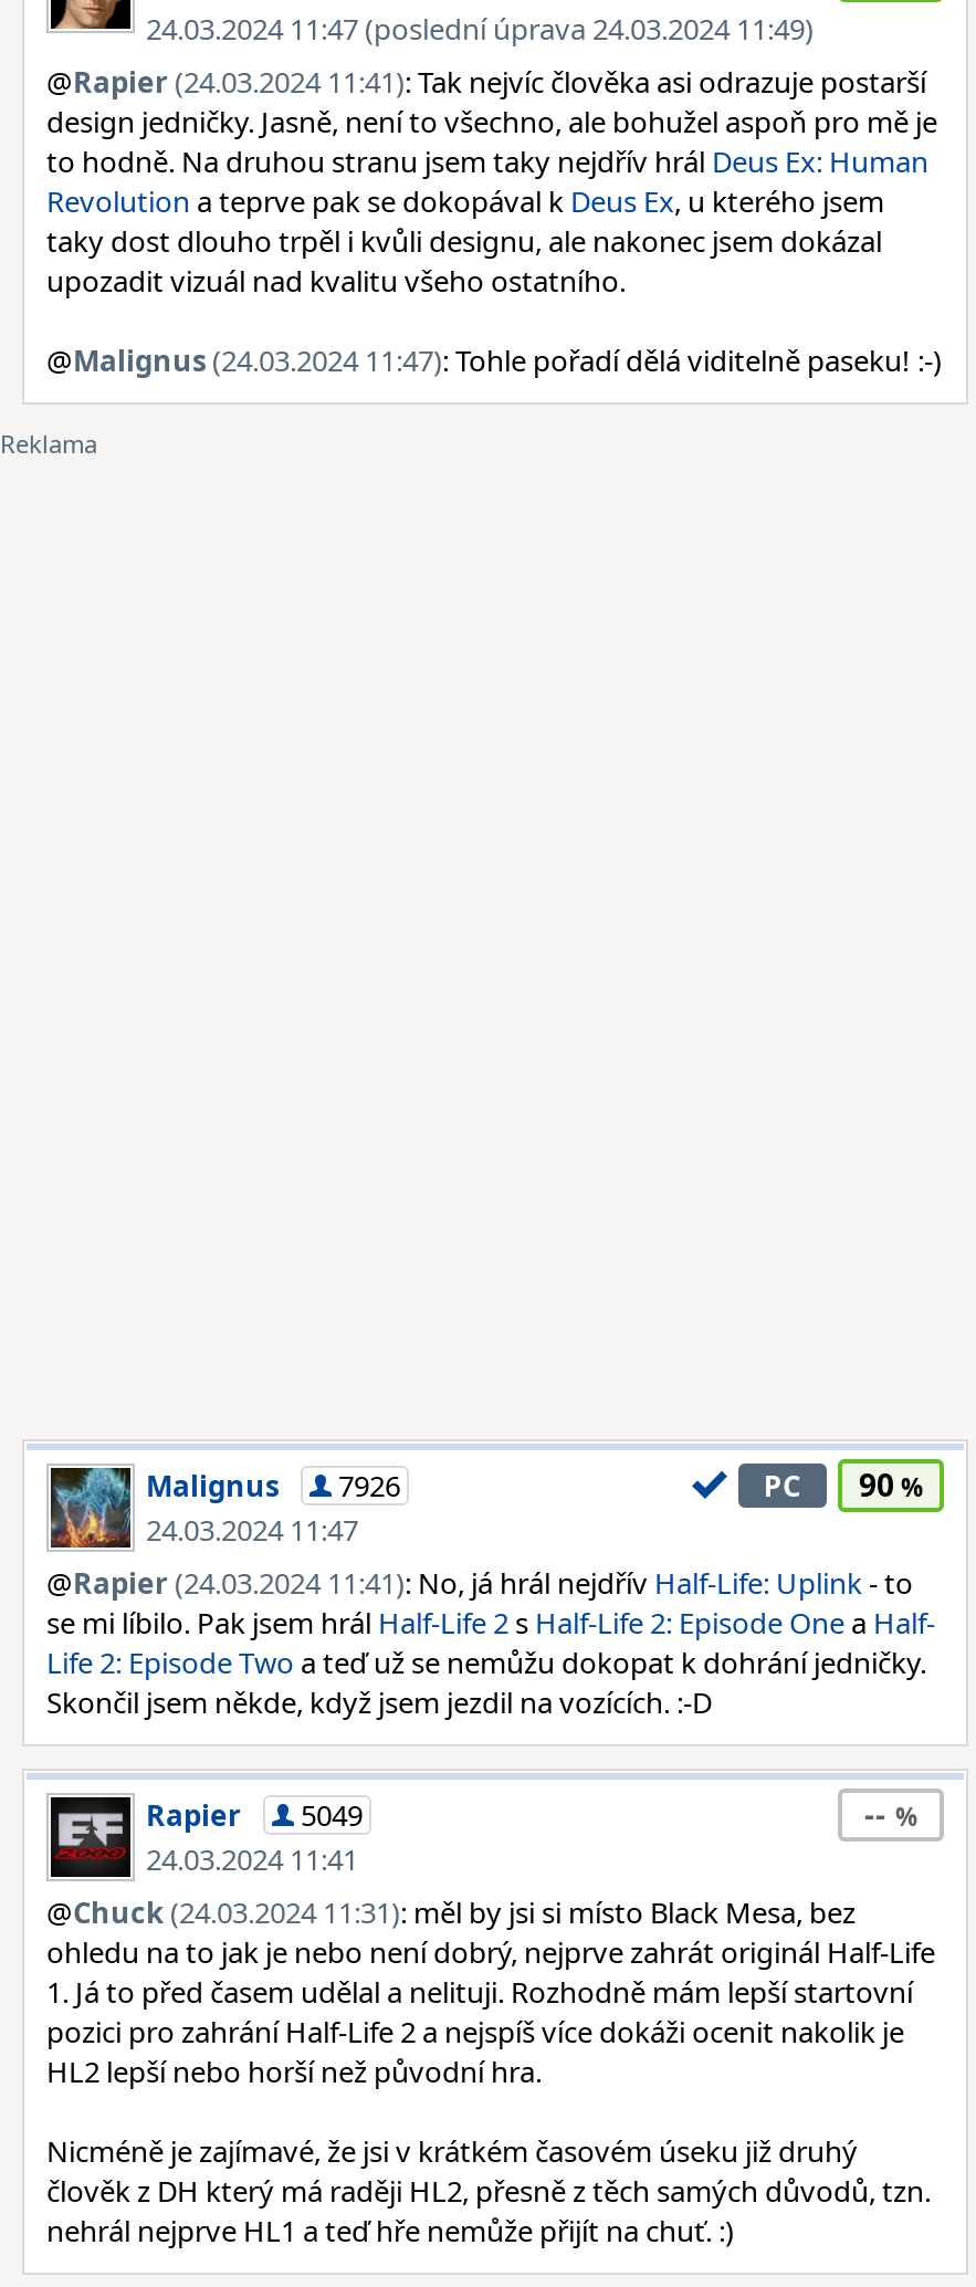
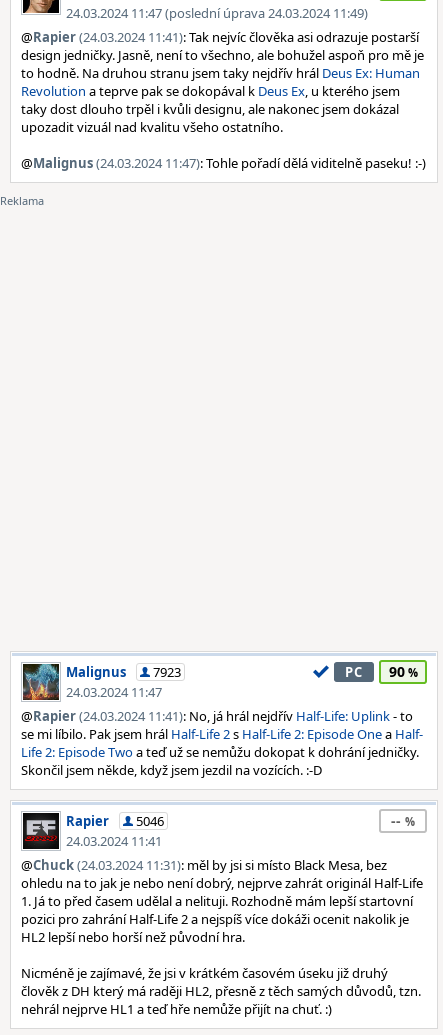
[146,1466,400,1506] Malignus 7926 -> [66,663,181,681] Malignus 7923
[146,1795,363,1835] Rapier 5049 -> [66,812,164,830] Rapier 5046

